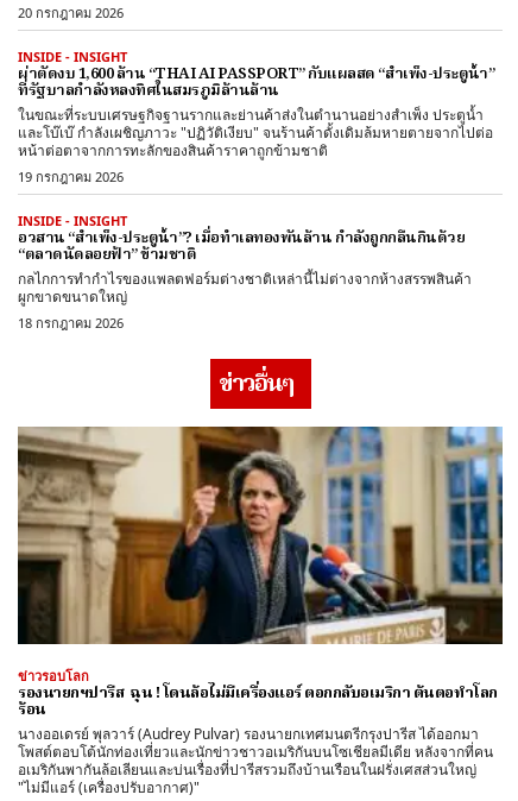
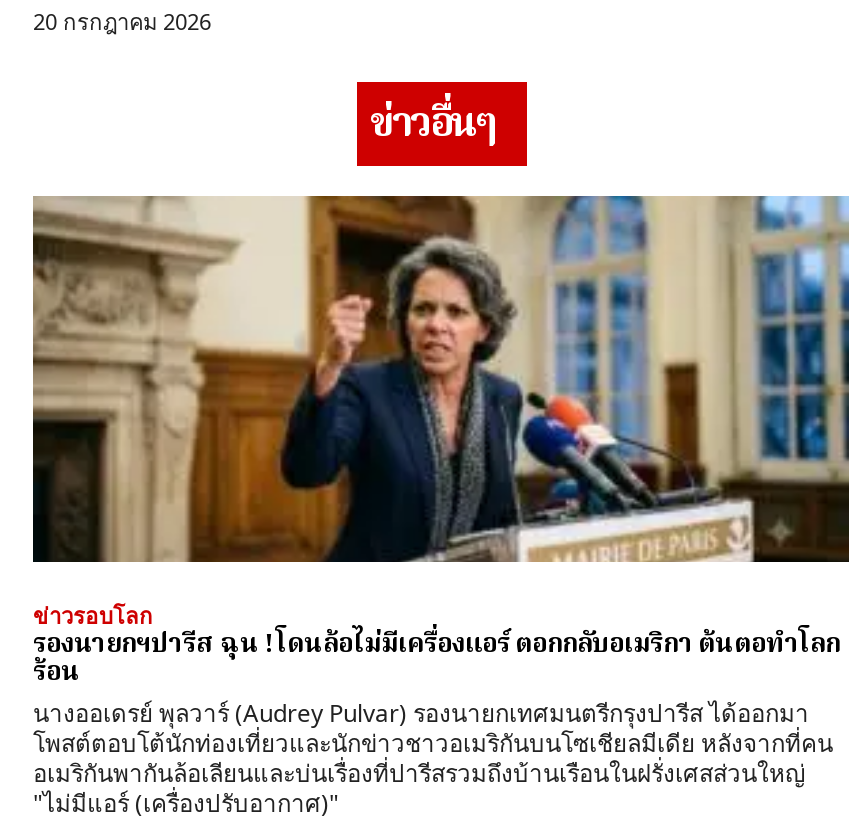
[18,47,494,331] INSIDE - INSIGHT | ผ่าตัดงบ 1,600 ล้าน “THAI AI PASSPORT” กับแผลสด “สำเพ็ง-ประตูน้ำ” | ที่รัฐบาลกำลังหลงทิศในสมรภูมิล้านล้าน | ในขณะที่ระบบเศรษฐกิจฐานรากและย่านค้าส่งในตำนานอย่างสำเพ็ง ประตูน้ำ | และโบ๊เบ๊ กำลังเผชิญภาวะ "ปฏิวัติเงียบ" จนร้านค้าดั้งเดิมล้มหายตายจากไปต่อ | หน้าต่อตาจากการทะลักของสินค้าราคาถูกข้ามชาติ | 19 กรกฎาคม 2026 | INSIDE - INSIGHT | อวสาน “สำเพ็ง-ประตูน้ำ”? เมื่อทำเลทองพันล้าน กำลังถูกกลืนกินด้วย | “ตลาดนัดลอยฟ้า” ข้ามชาติ | กลไกการทำกำไรของแพลตฟอร์มต่างชาติเหล่านี้ไม่ต่างจากห้างสรรพสินค้า | ผูกขาดขนาดใหญ่ | 18 กรกฎาคม 2026 -> none

